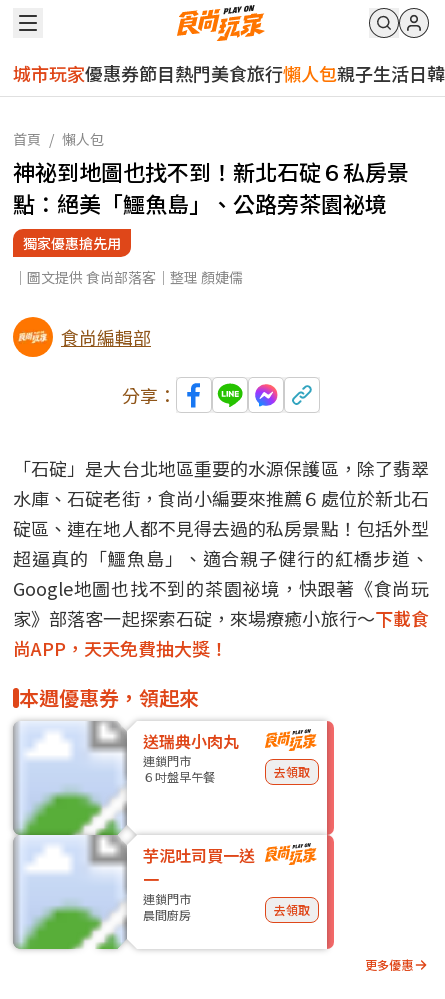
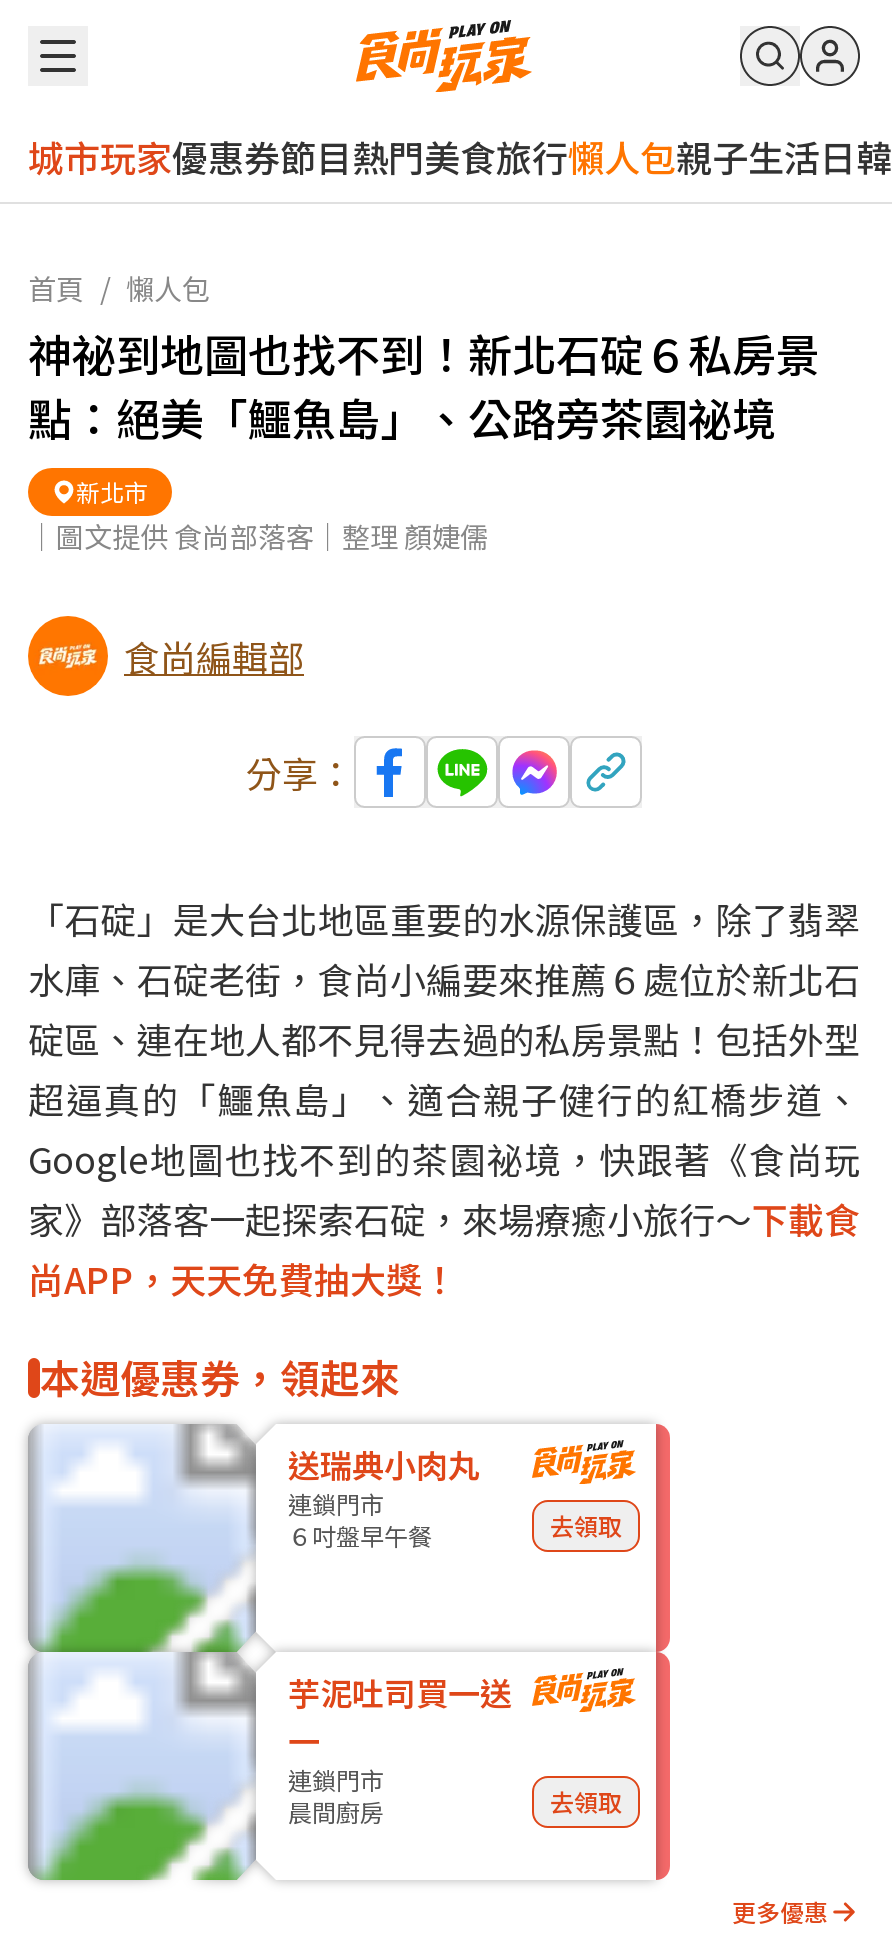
[23,233,121,253] 獨家優惠搶先用 -> [76,474,148,508] 新北市

